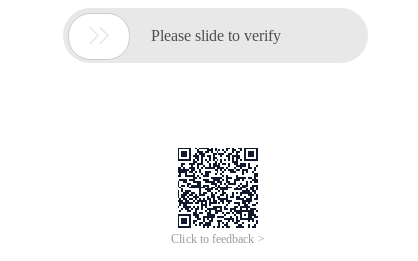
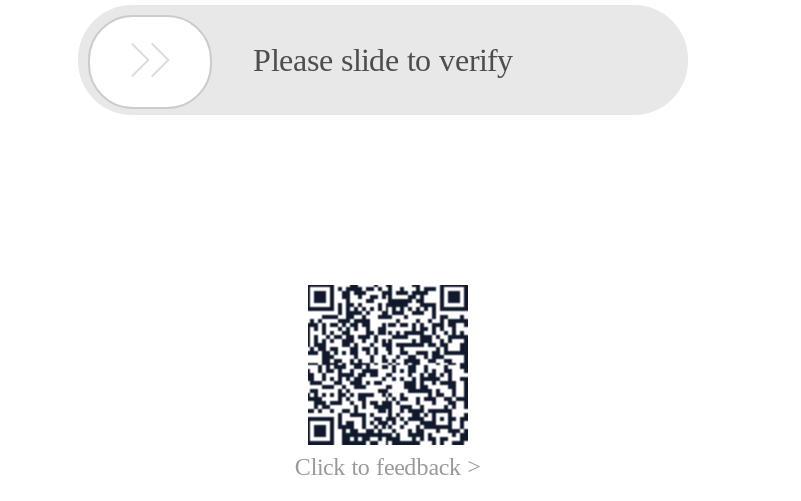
[178,147,259,229] [image] -> [308,283,470,447] [image]

